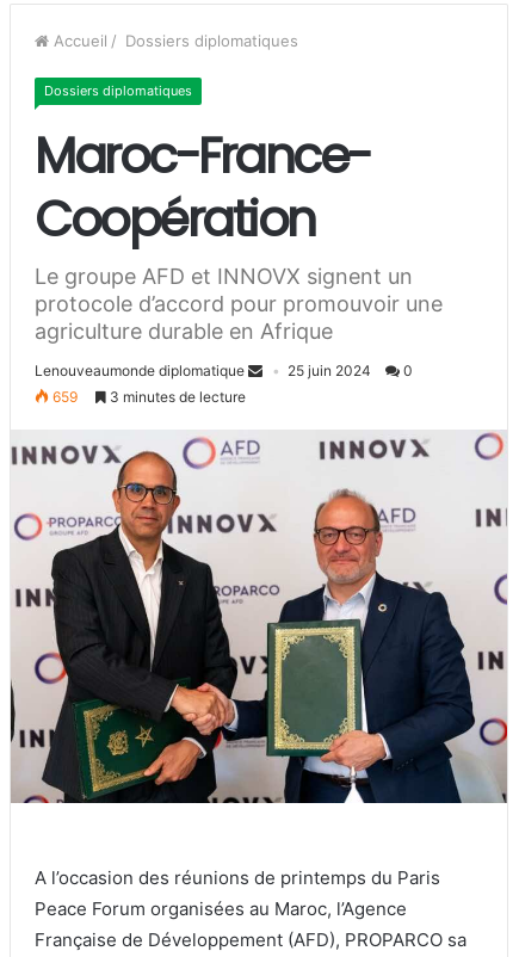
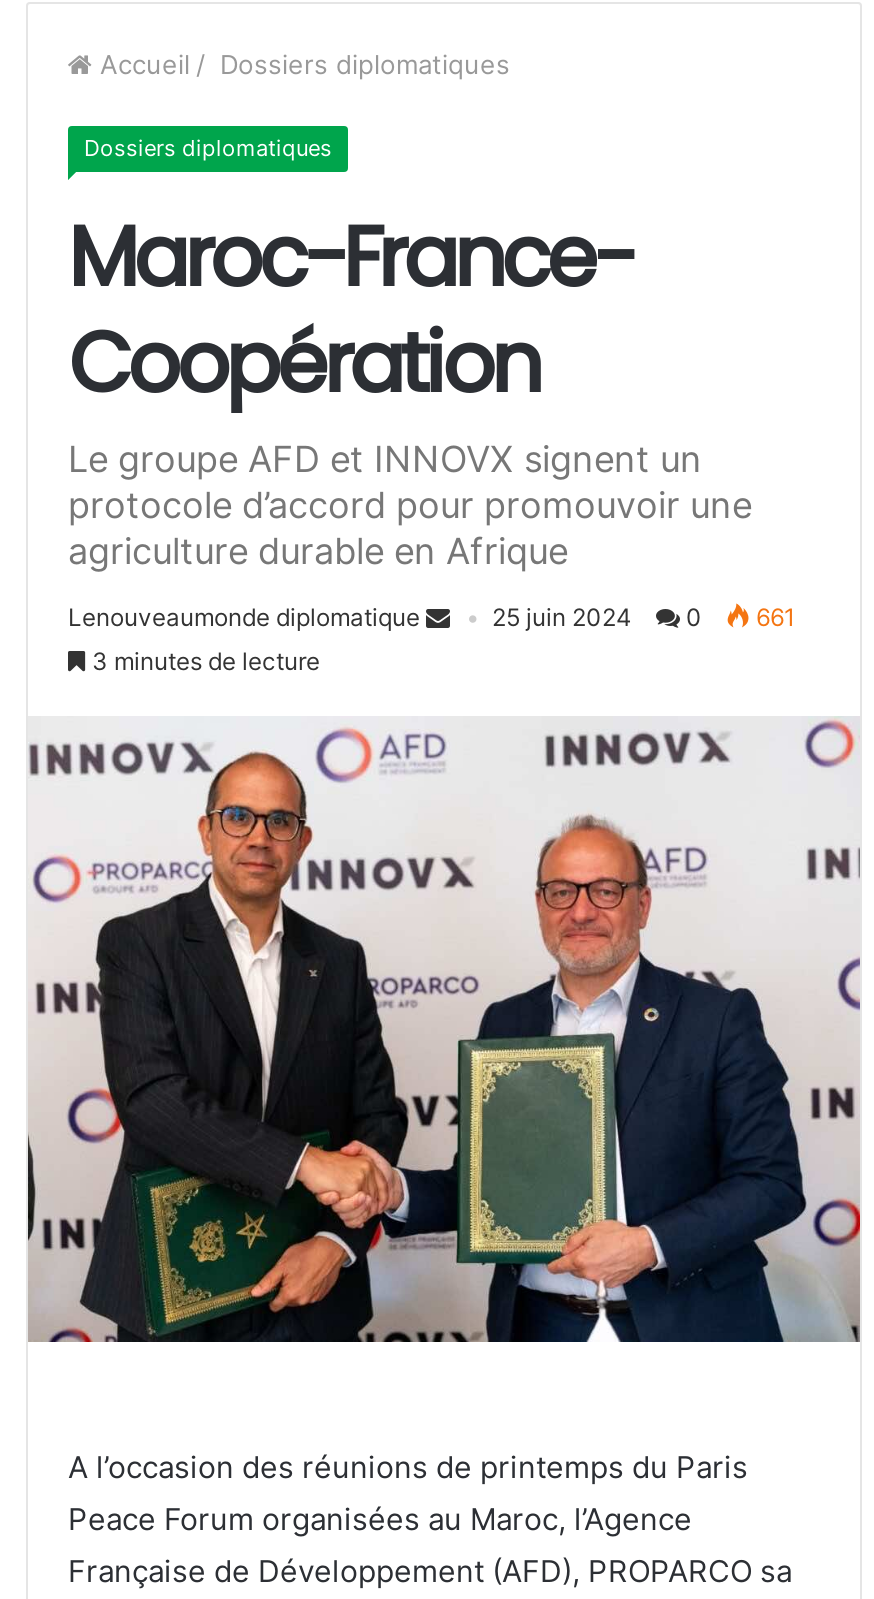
[49,388,78,406] 659 -> [750,602,796,632] 661

